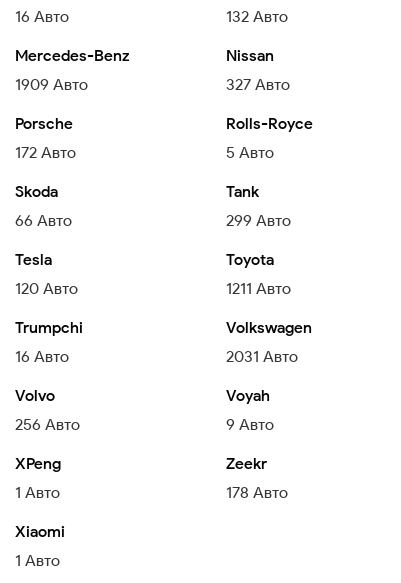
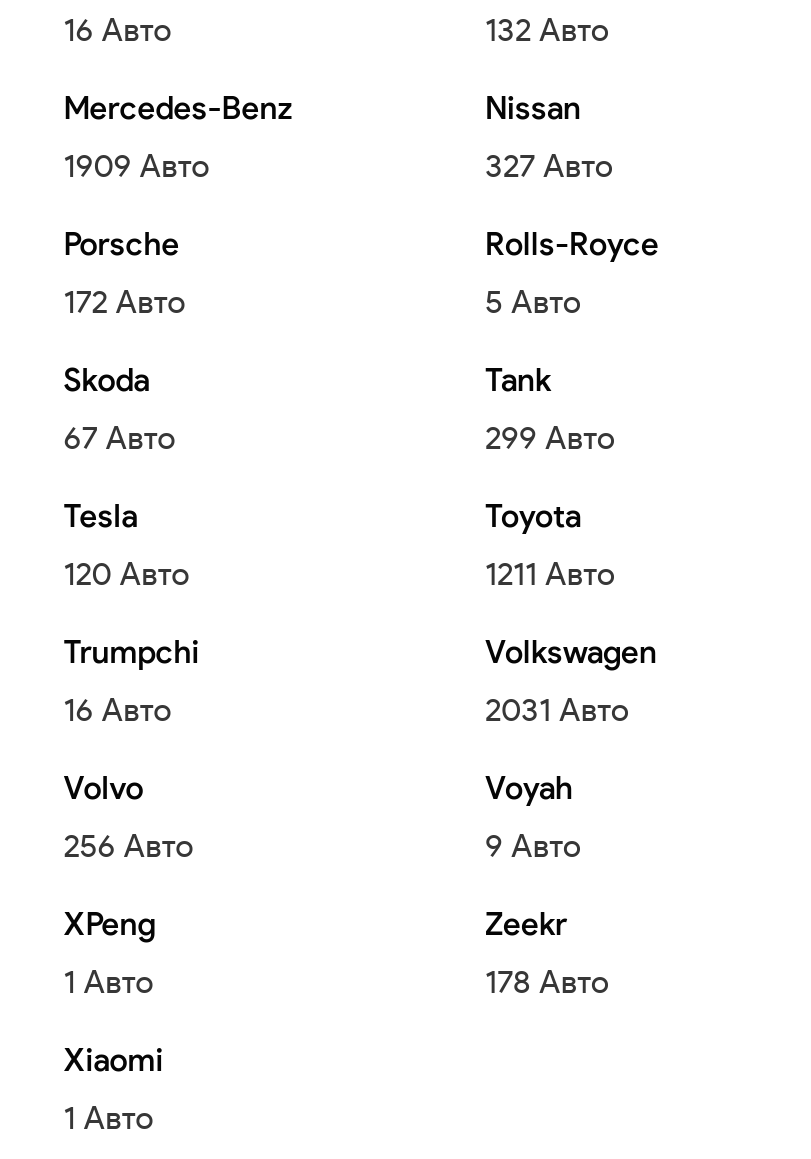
[15,211,72,230] 66 Авто -> [64,419,176,457] 67 Авто

